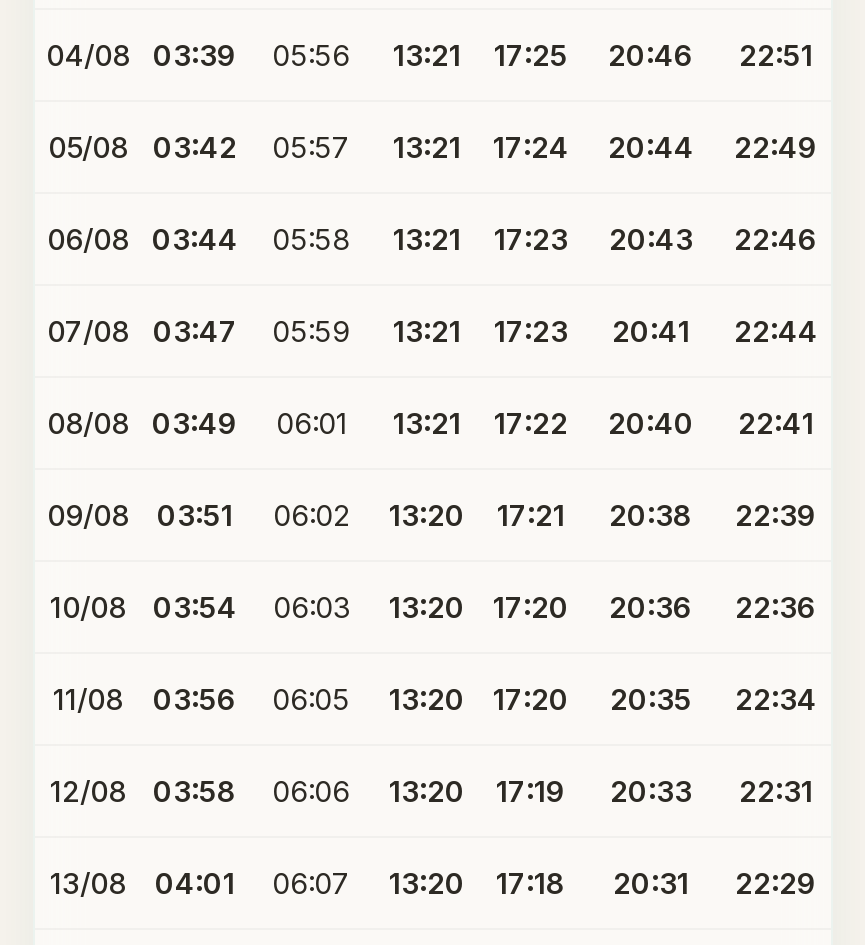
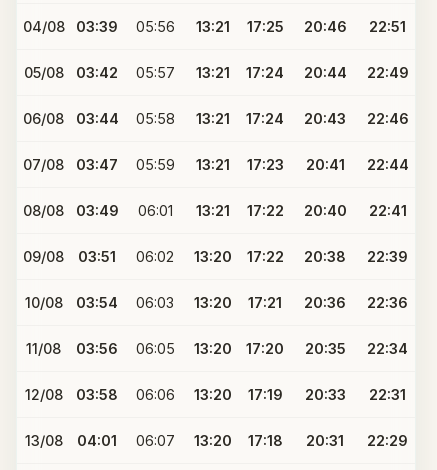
[47,222,818,256] 06/08 03:44 05:58 13:21 17:23 20:43 22:46 -> [23,110,408,127] 06/08 03:44 05:58 13:21 17:24 20:43 22:46
[47,498,817,532] 09/08 03:51 06:02 13:20 17:21 20:38 22:39 -> [23,248,408,265] 09/08 03:51 06:02 13:20 17:22 20:38 22:39
[50,590,817,624] 10/08 03:54 06:03 13:20 17:20 20:36 22:36 -> [24,294,408,311] 10/08 03:54 06:03 13:20 17:21 20:36 22:36

